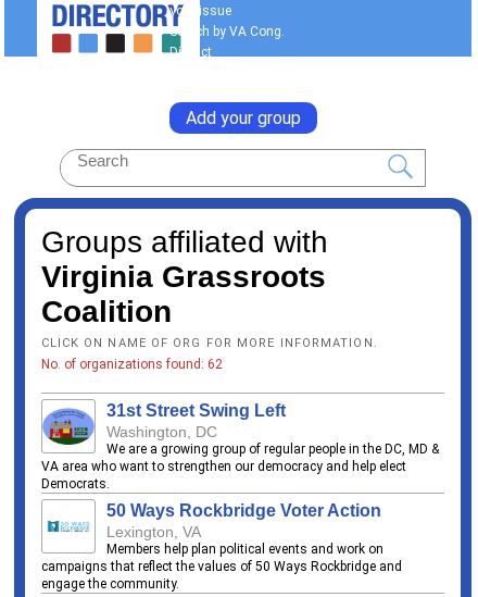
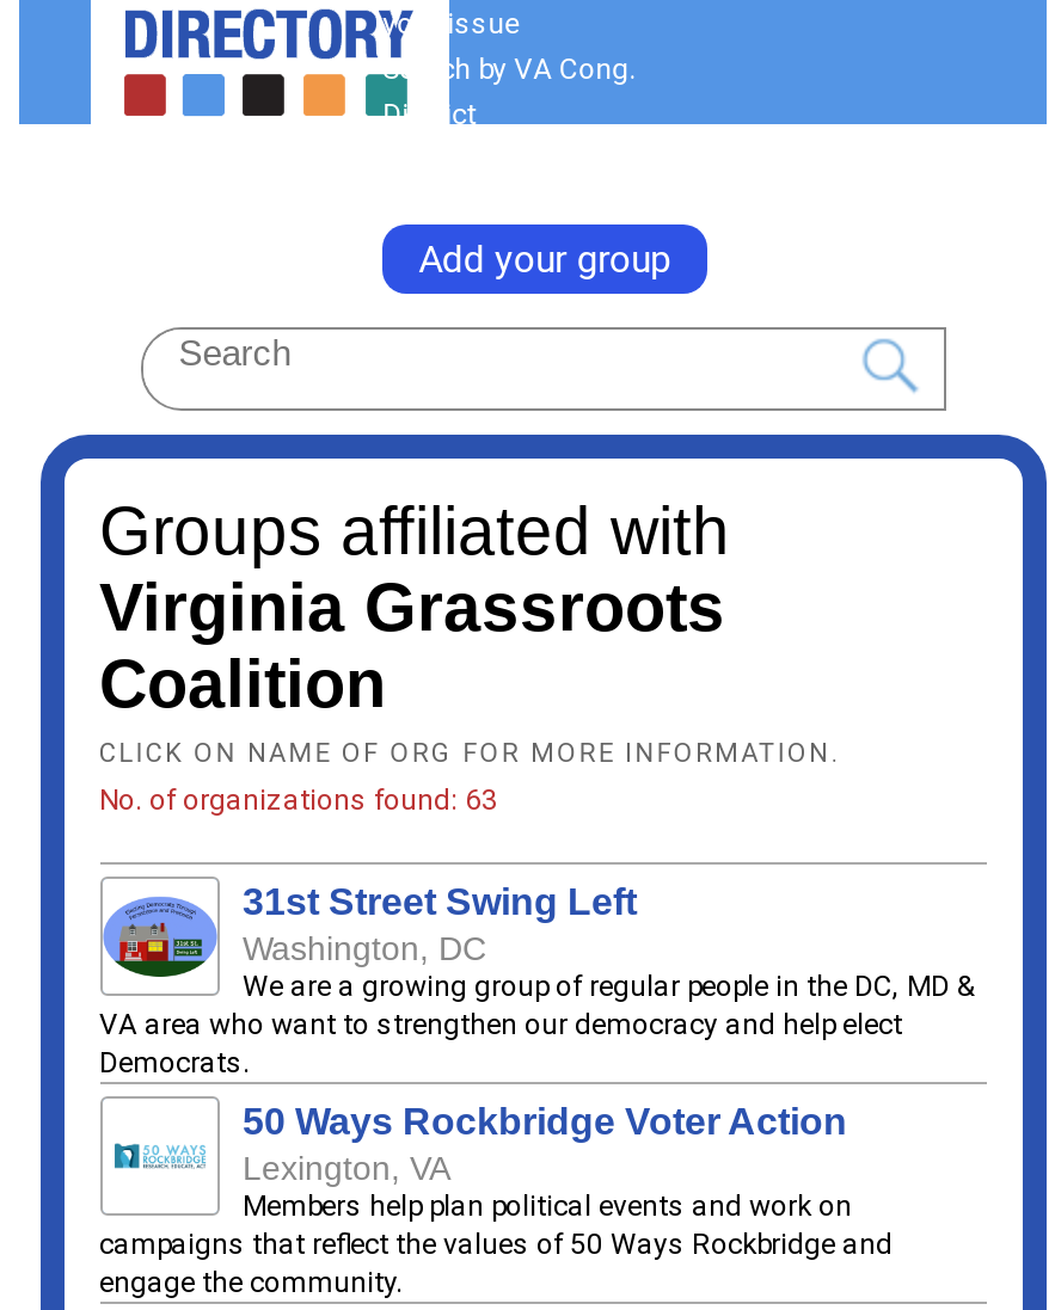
[41,357,222,372] No. of organizations found: 62 -> [99,783,498,817] No. of organizations found: 63

